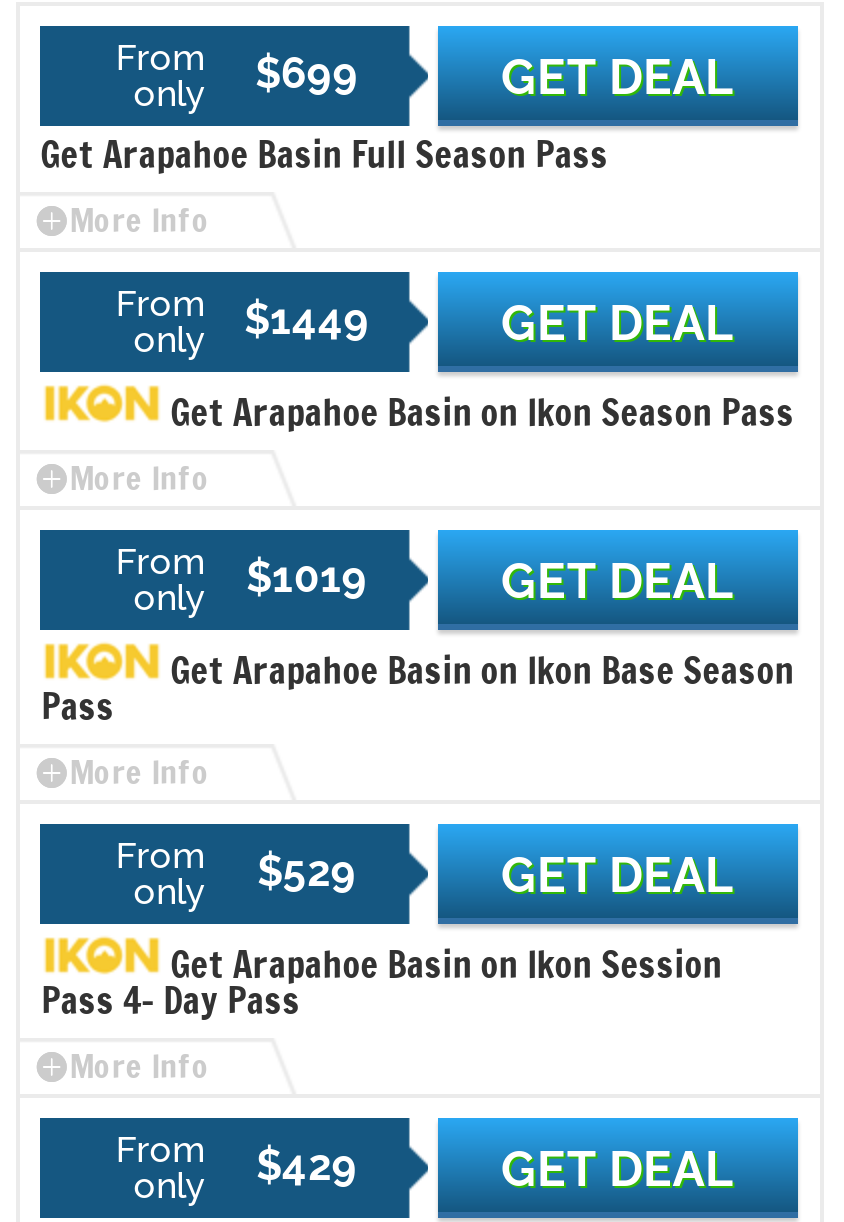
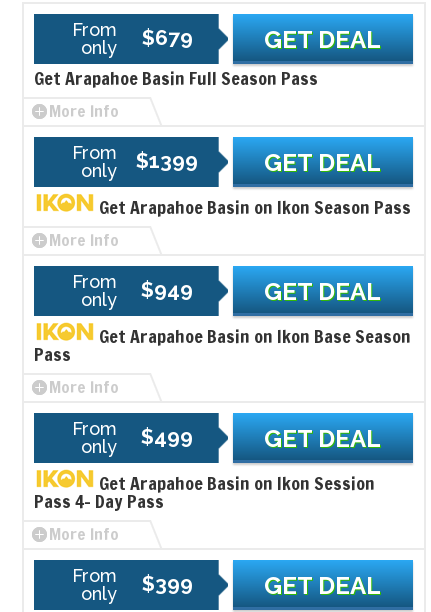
[116,36,359,114] From only $699 -> [72,19,193,58] From only $679
[116,282,370,360] From only $1449 -> [72,142,198,181] From only $1399
[116,540,368,618] From only $1019 -> [72,271,193,310] From only $949
[116,834,357,912] From only $529 -> [72,418,193,457] From only $499
[116,1128,358,1206] From only $429 -> [72,565,193,604] From only $399

